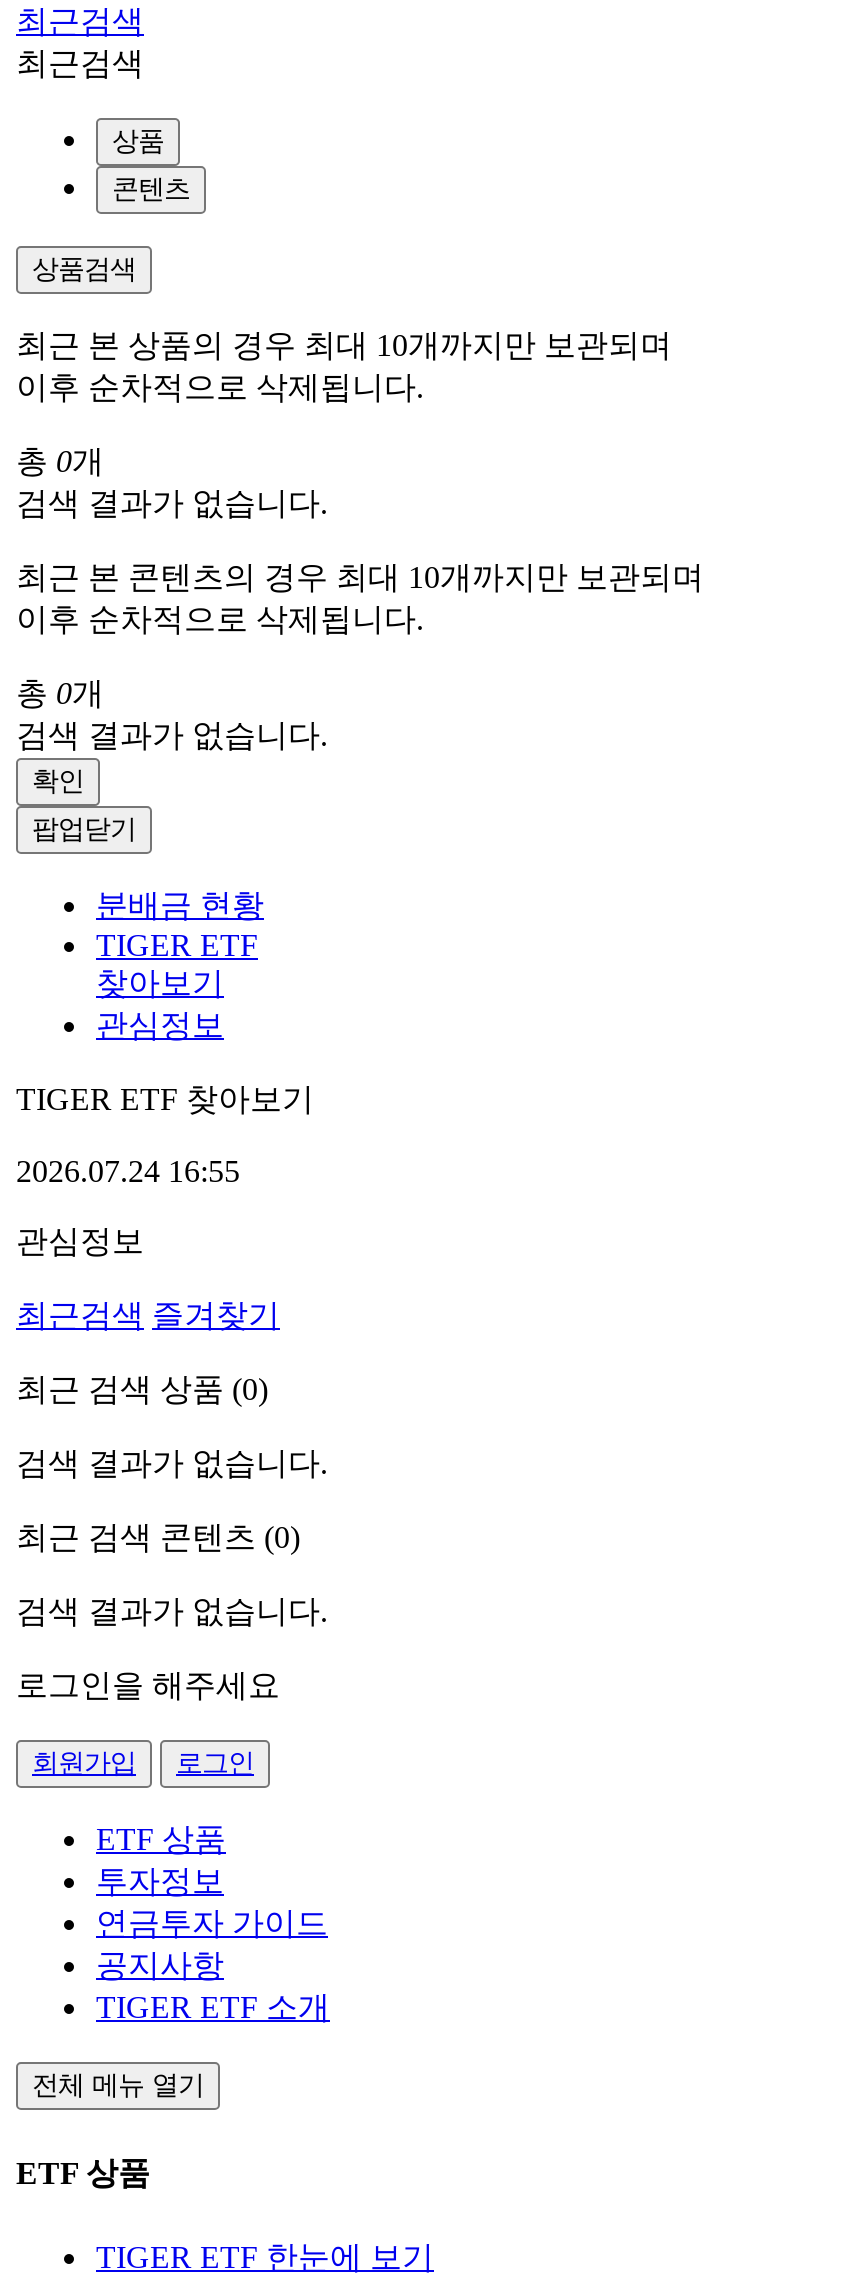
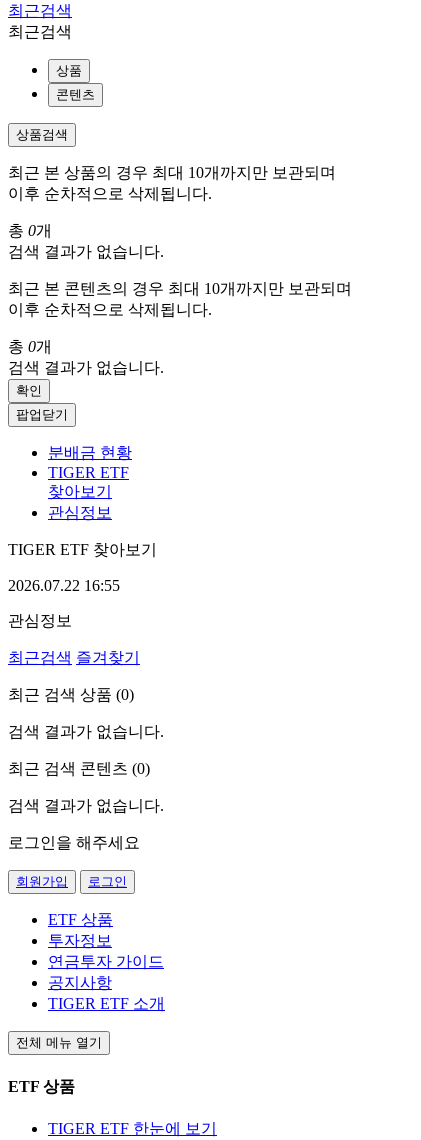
[16,1155,240,1189] 2026.07.24 16:55 -> [8,577,120,594] 2026.07.22 16:55

